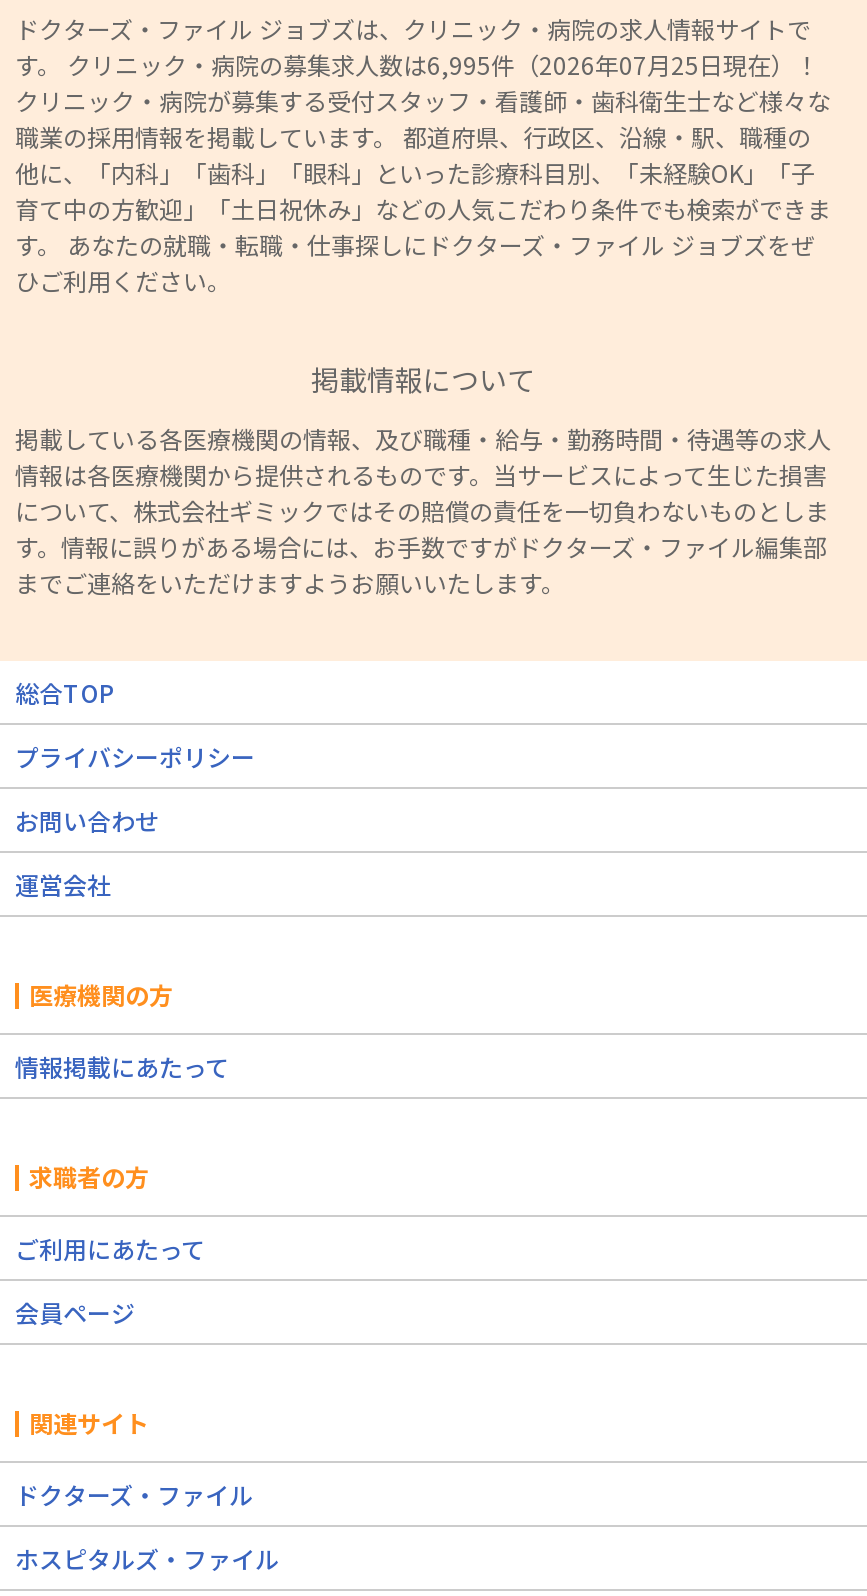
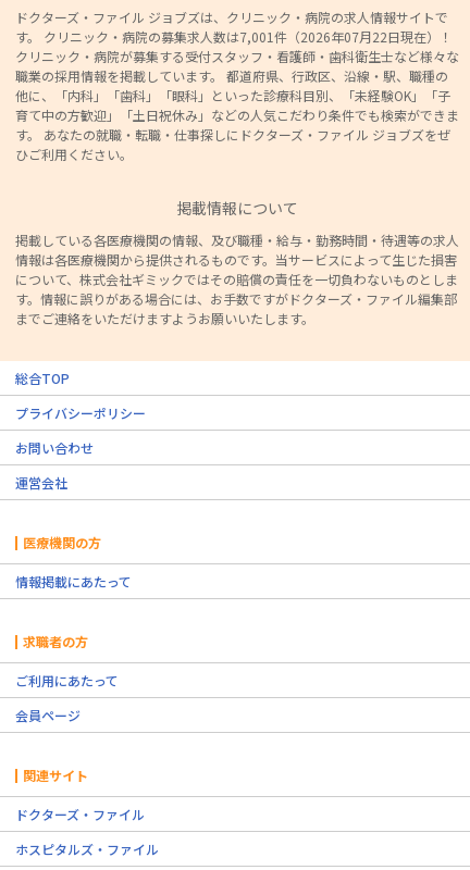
[15,48,819,82] す。 クリニック・病院の募集求人数は6,995件（2026年07月25日現在）！ -> [15,28,453,46] す。 クリニック・病院の募集求人数は7,001件（2026年07月22日現在）！

